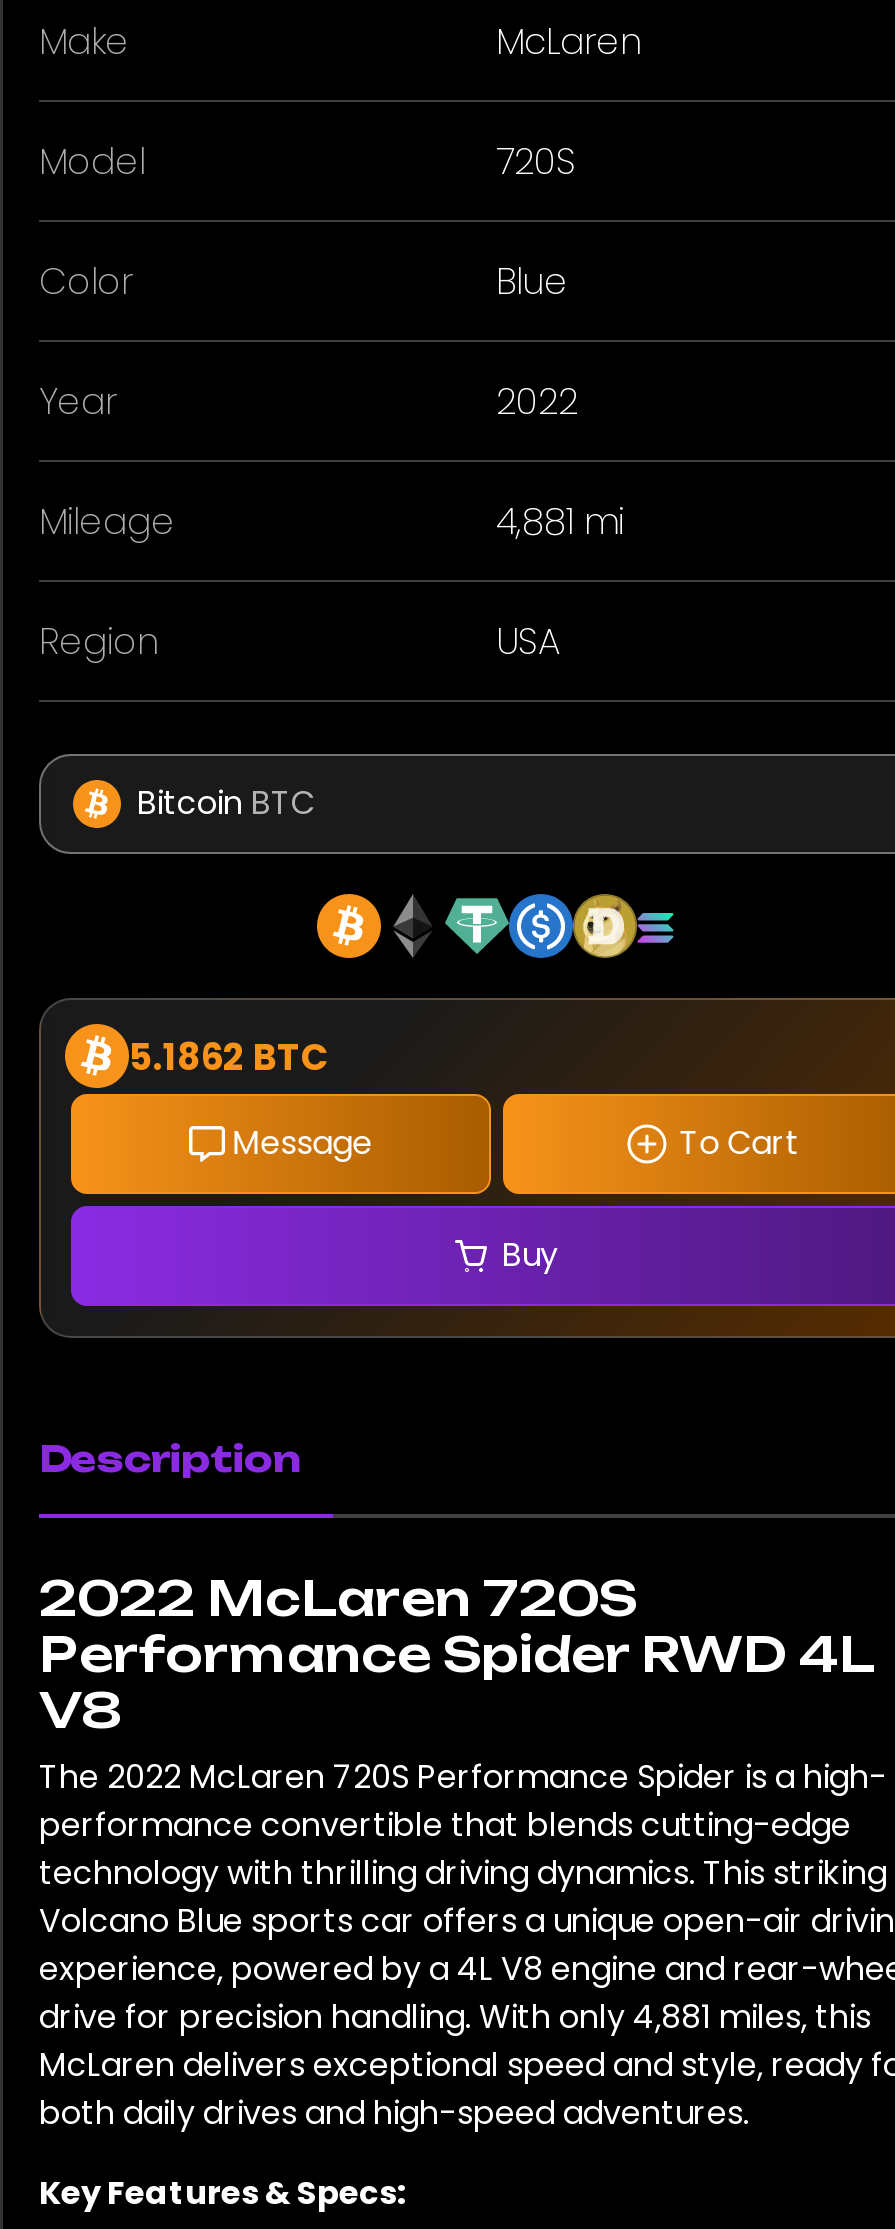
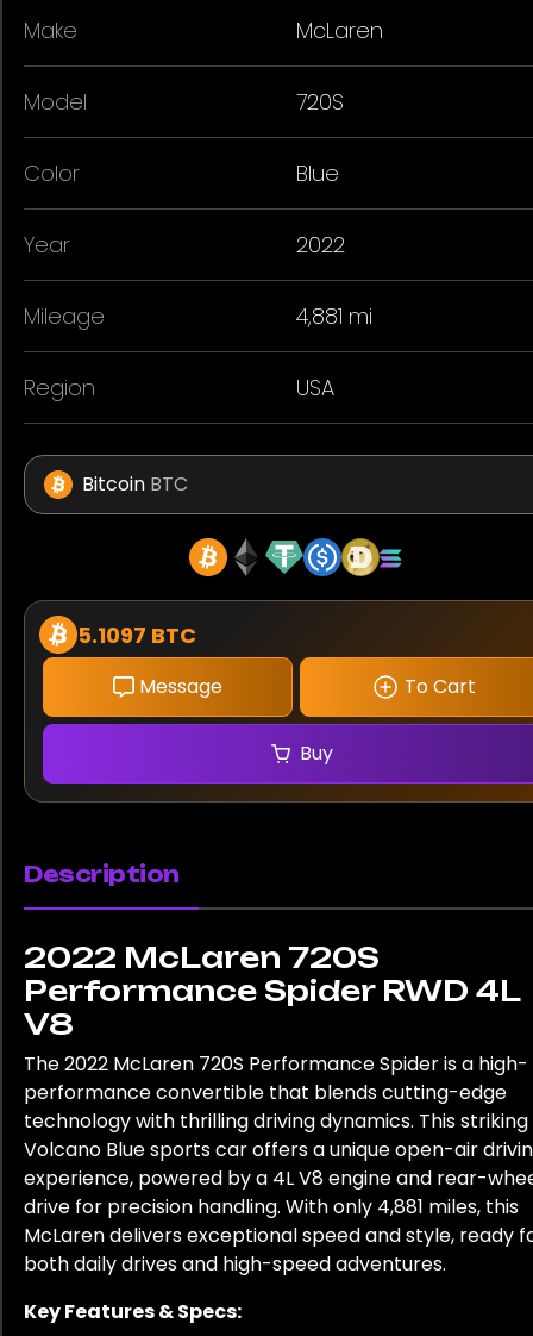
[129,1031,329,1081] 5.1862 BTC -> [77,620,196,650] 5.1097 BTC

